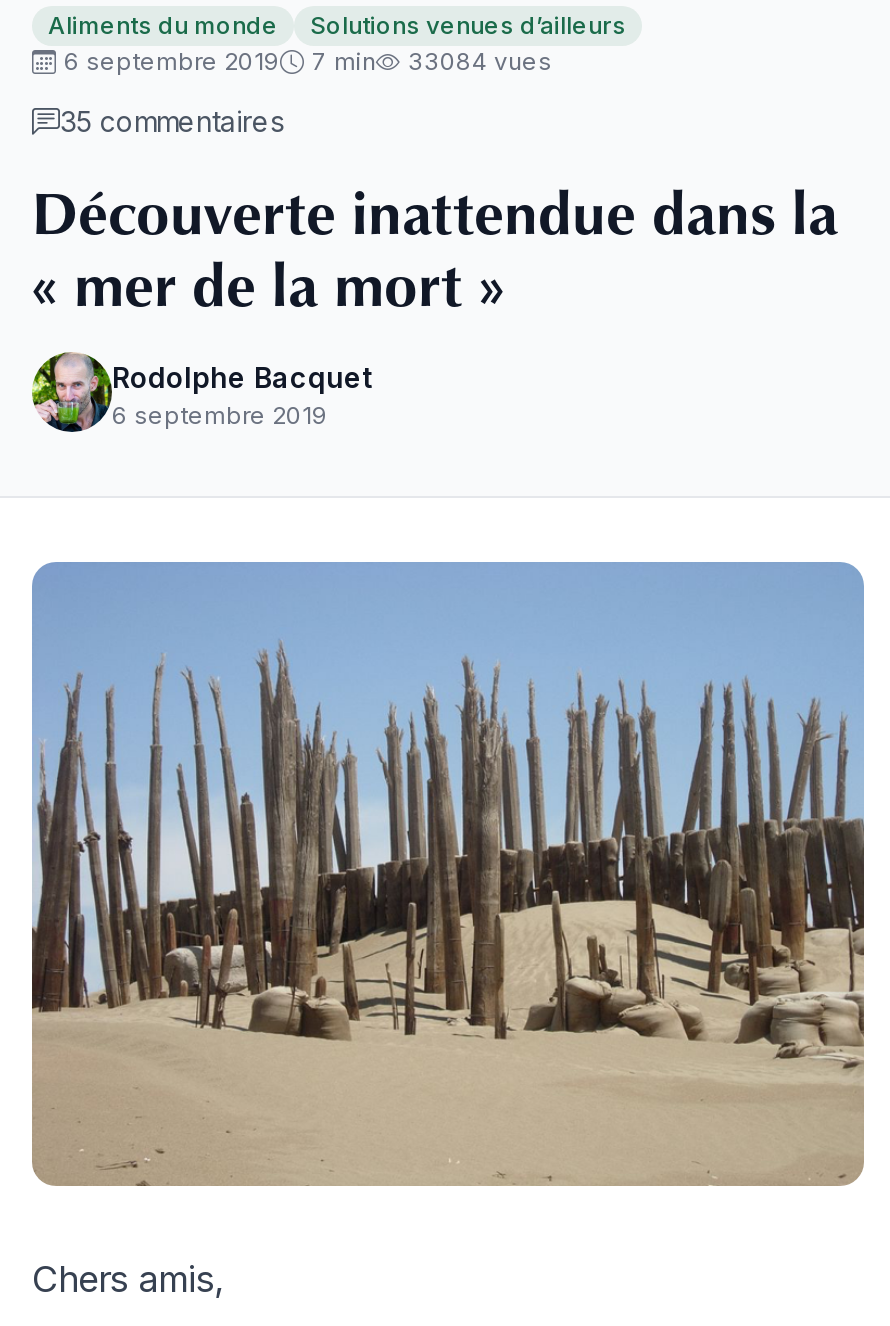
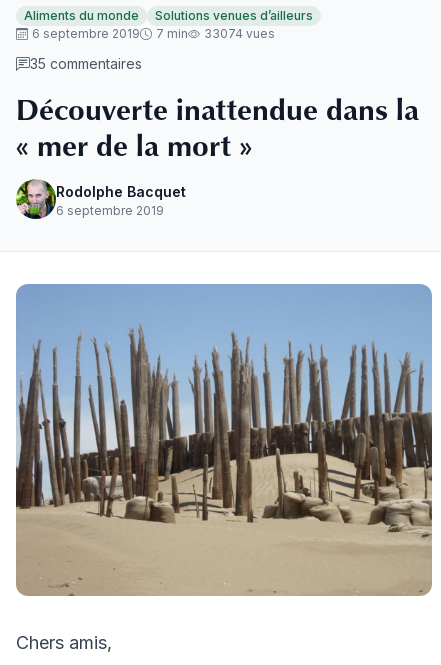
[64,46,552,76] 6 septembre 2019 7 min 33084 vues -> [32,26,275,41] 6 septembre 2019 7 min 33074 vues

